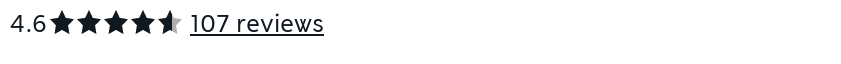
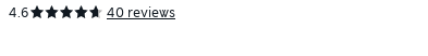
[190,8,324,40] 107 reviews -> [107,4,175,22] 40 reviews

